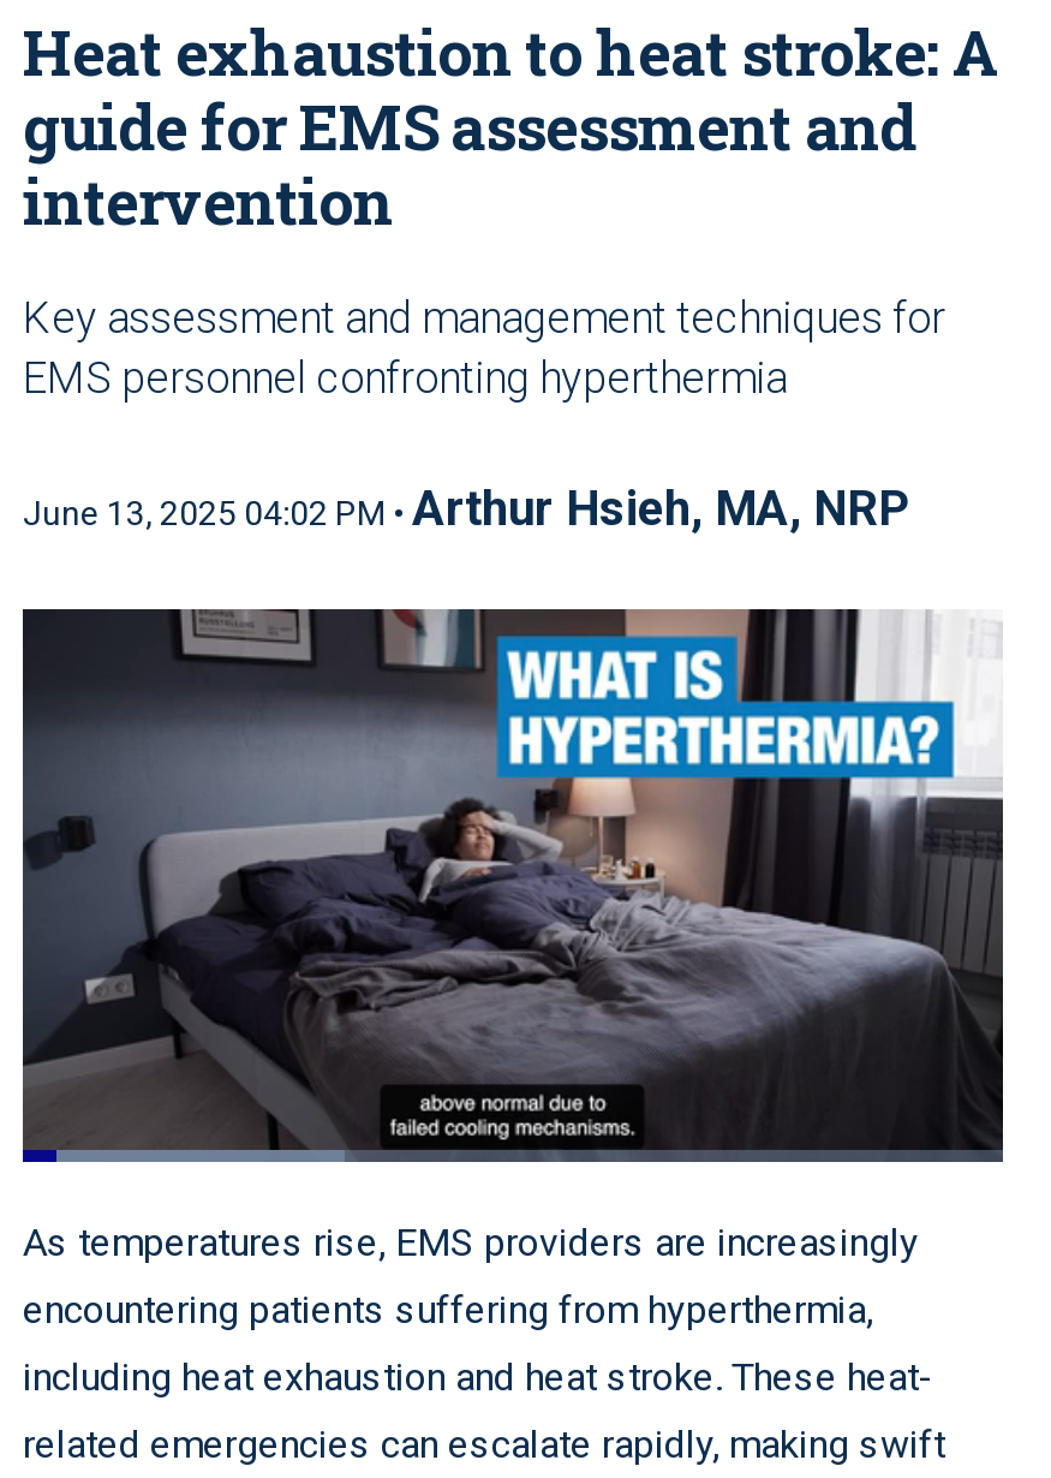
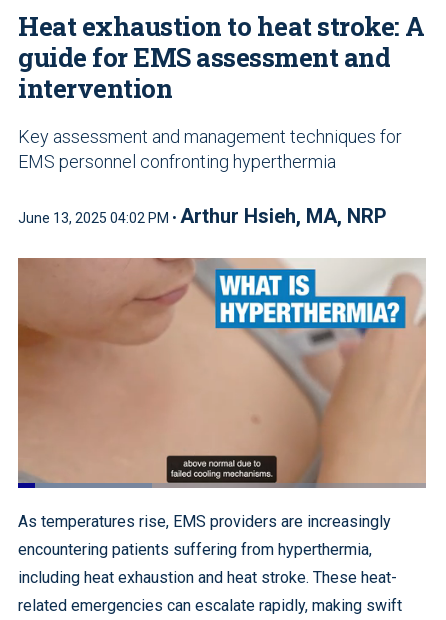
[20,607,1005,1162] [image] -> [17,257,426,488] [image]

